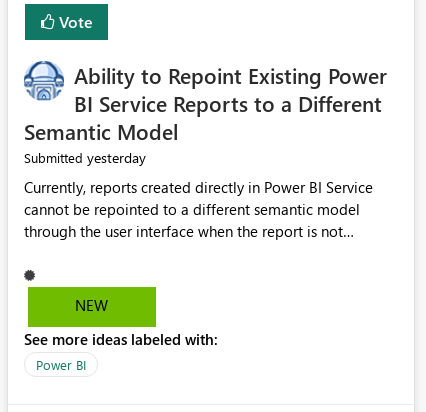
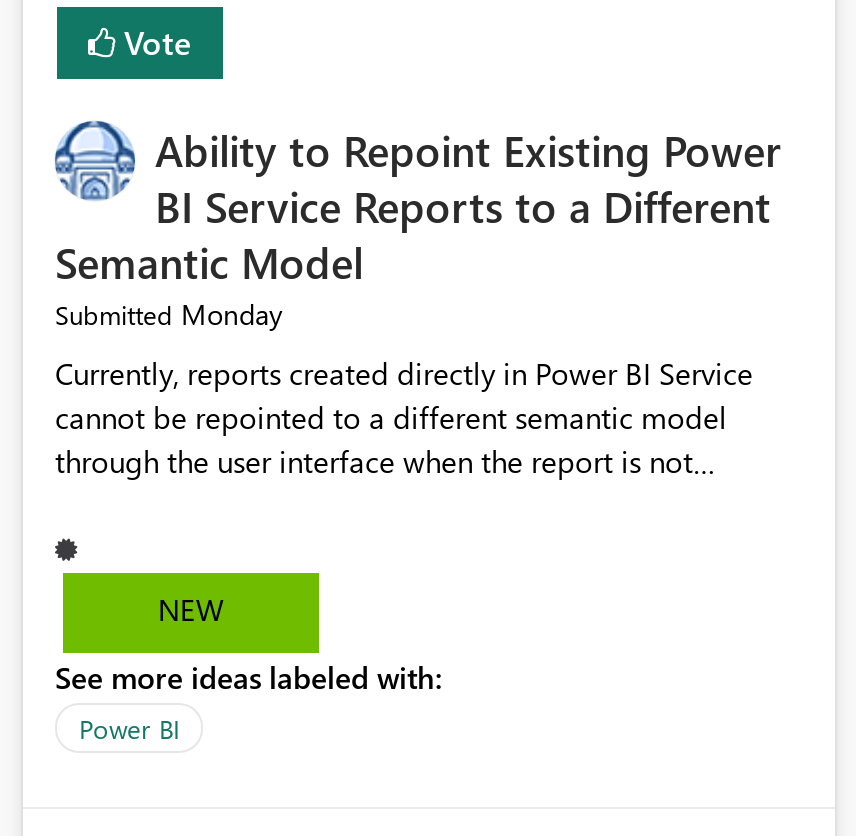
[24,148,146,167] Submitted yesterday -> [55,296,283,334] Submitted Monday

